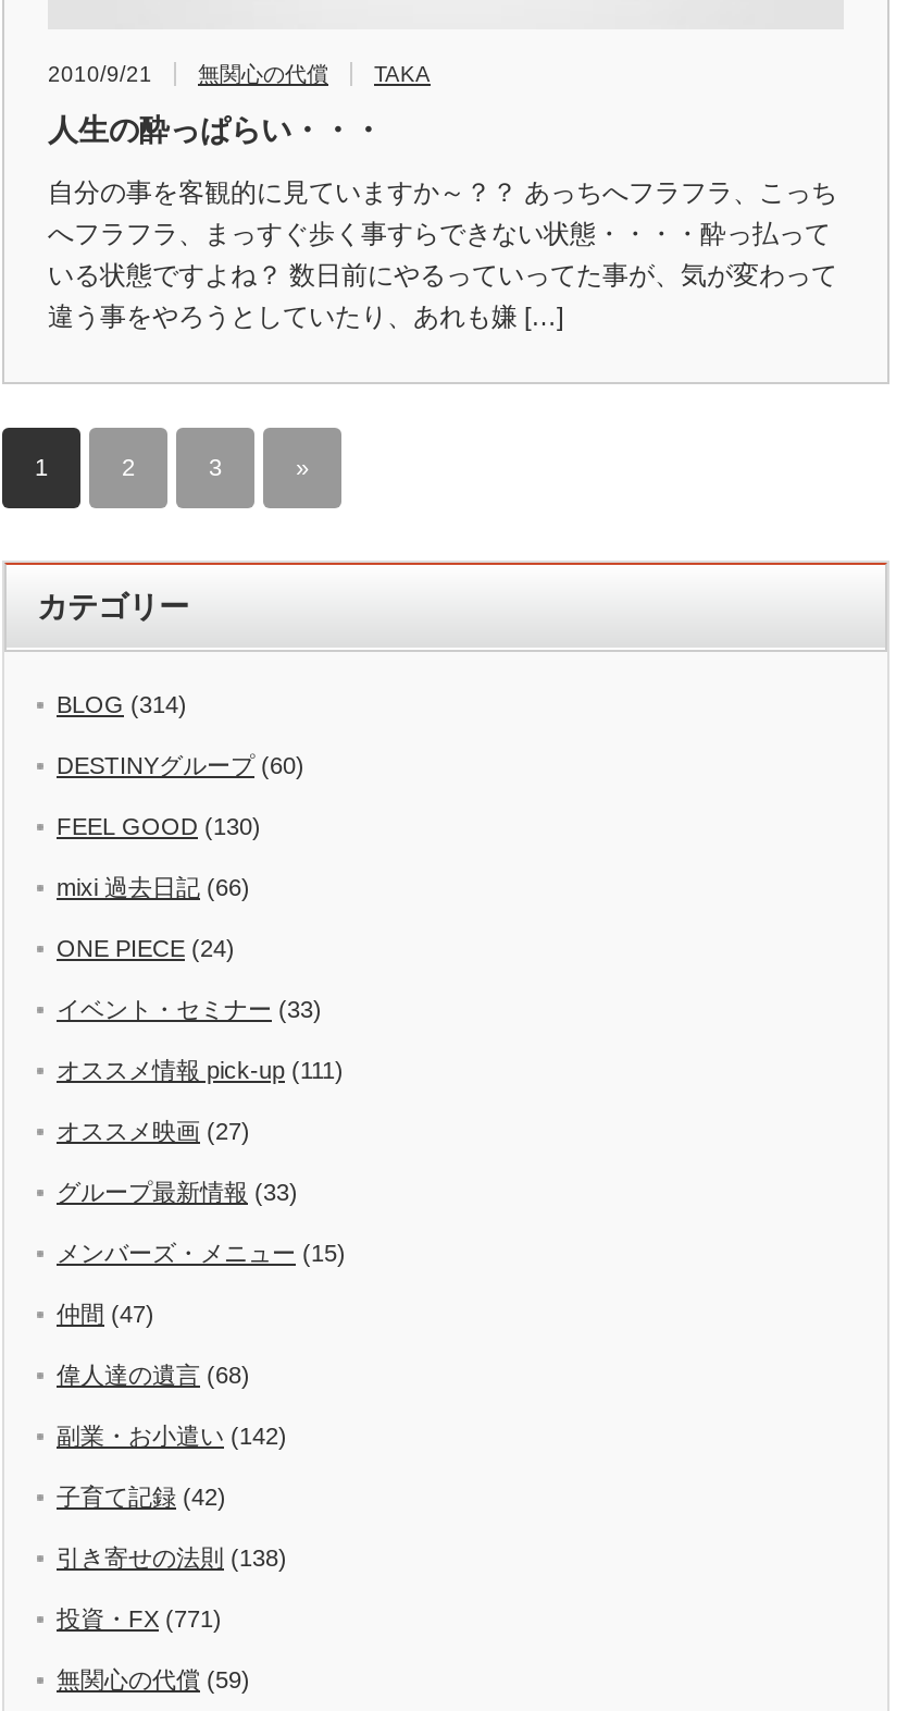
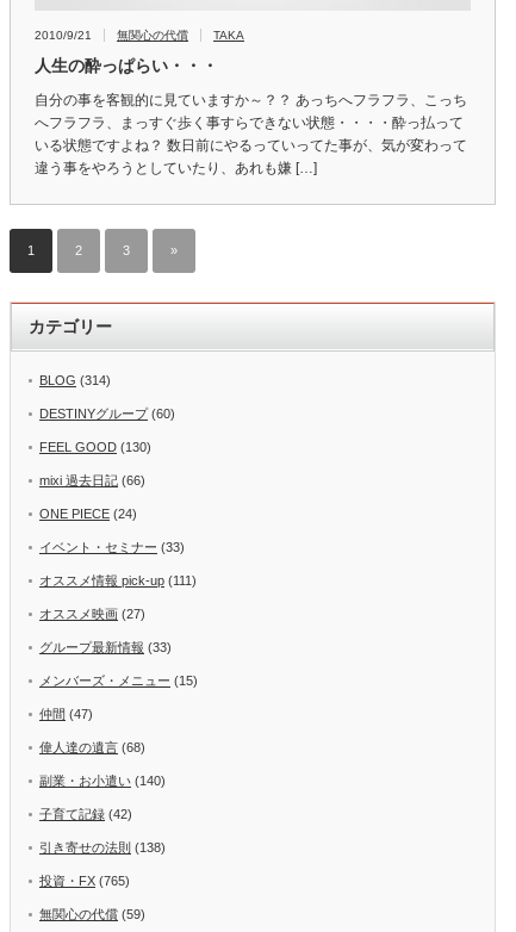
[57,1422,287,1448] 副業・お小遣い(142) -> [39,773,166,788] 副業・お小遣い(140)
[57,1605,222,1631] 投資・FX (771) -> [39,873,130,888] 投資・FX (765)

